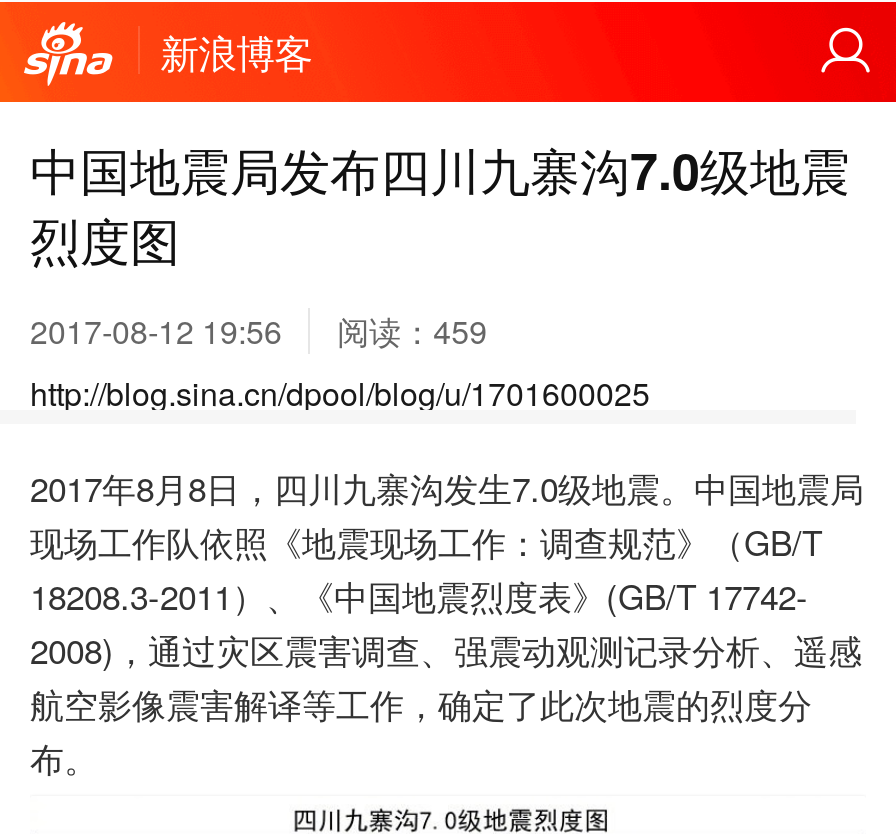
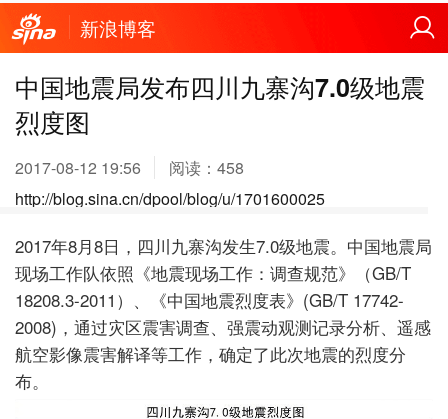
[30,308,487,354] 2017-08-12 19:56 阅读：459 -> [15,156,244,179] 2017-08-12 19:56 阅读：458

